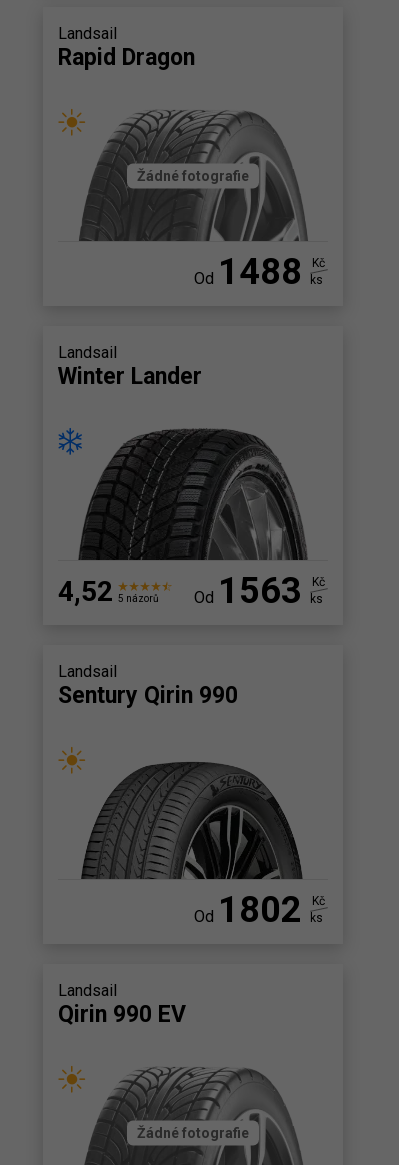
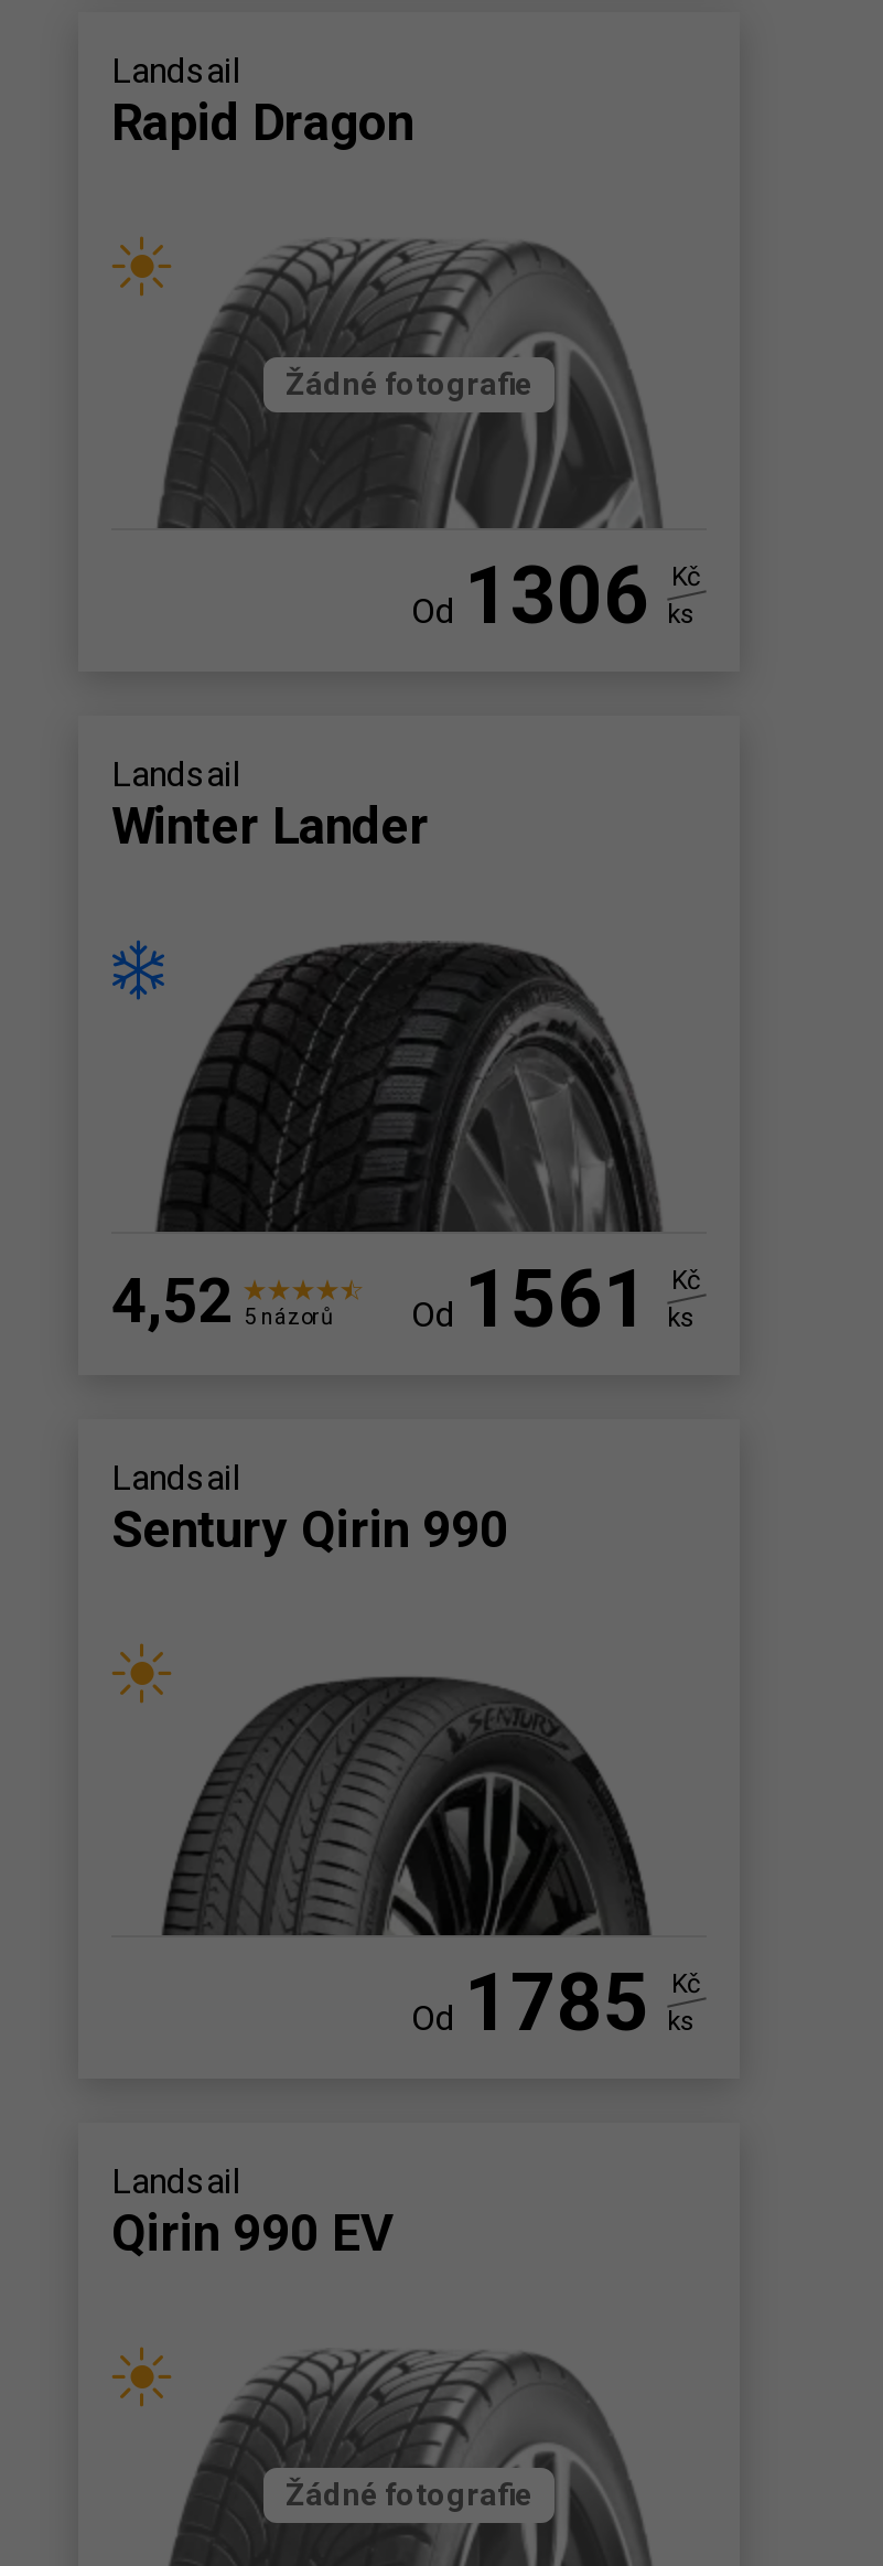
[194,251,325,293] Od 1488 ks Kč -> [411,551,700,643] Od 1306 ks Kč
[194,570,302,612] Od 1563 -> [411,1254,649,1347] Od 1561
[194,889,325,931] Od 1802 ks Kč -> [411,1958,700,2050] Od 1785 ks Kč

